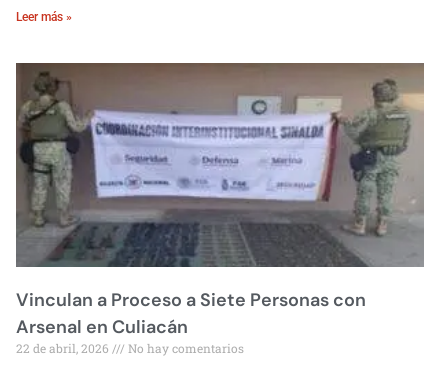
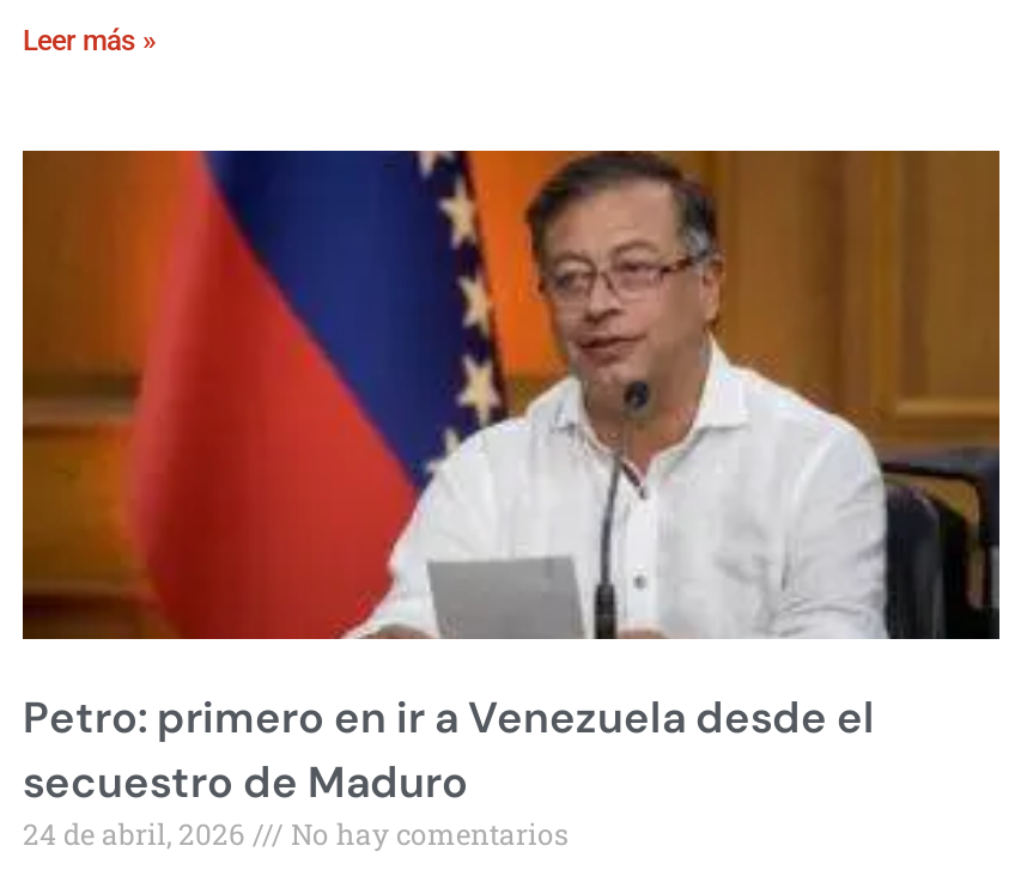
[15,62,425,356] [image] | Vinculan a Proceso a Siete Personas con | Arsenal en Culiacán | 22 de abril, 2026 -> [20,148,1002,852] [image] | Petro: primero en ir a Venezuela desde el | secuestro de Maduro | 24 de abril, 2026

